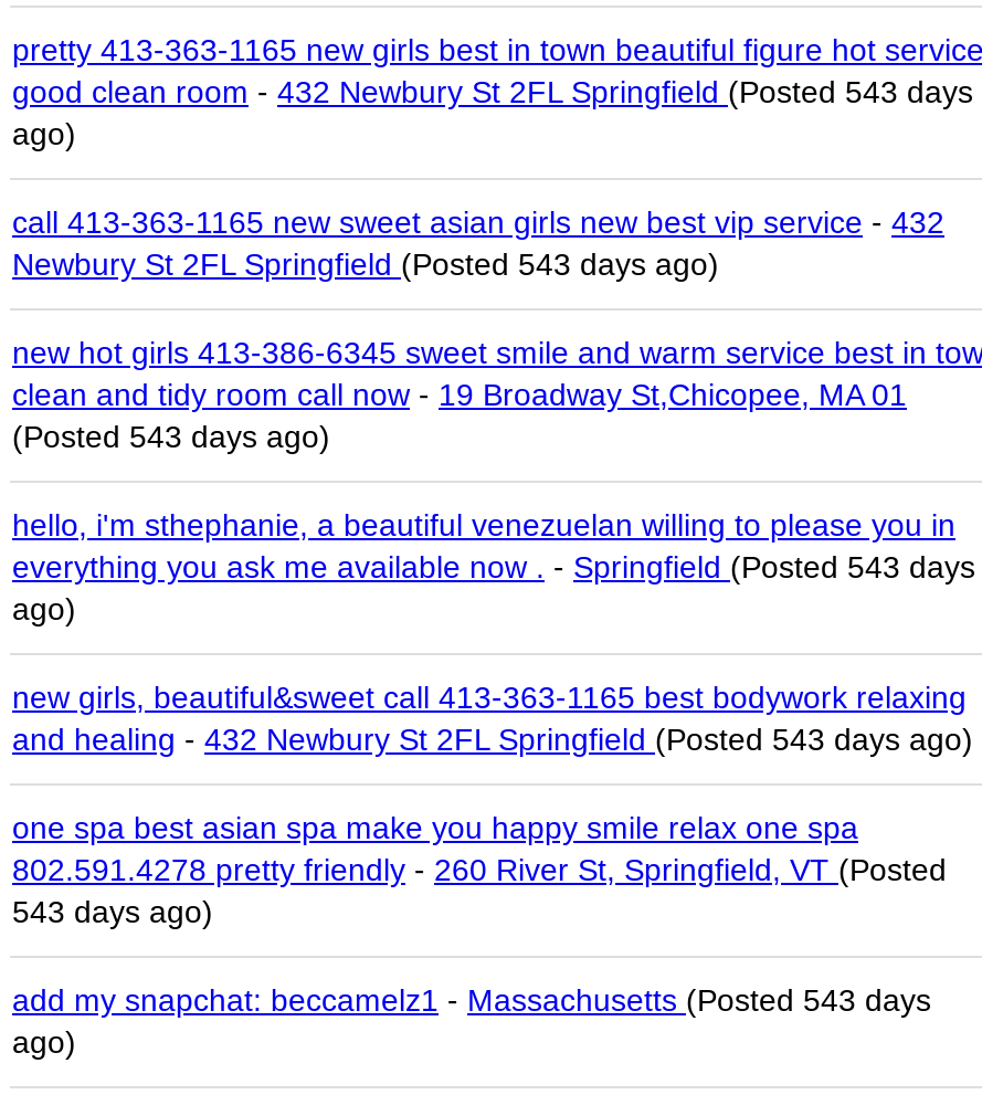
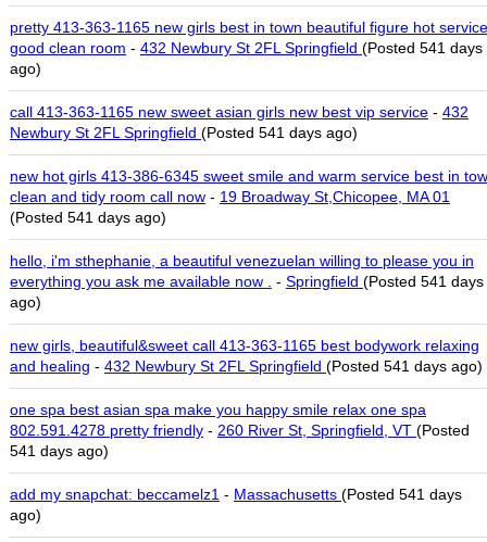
[12,74,973,110] good clean room - 432 Newbury St 2FL Springfield (Posted 543 days -> [10,39,483,57] good clean room - 432 Newbury St 2FL Springfield (Posted 541 days
[12,247,719,282] Newbury St 2FL Springfield (Posted 543 days ago) -> [10,124,358,141] Newbury St 2FL Springfield (Posted 541 days ago)
[12,419,330,455] (Posted 543 days ago) -> [10,209,166,226] (Posted 541 days ago)
[12,550,975,585] everything you ask me available now . - Springfield (Posted 543 days -> [10,273,484,290] everything you ask me available now . - Springfield (Posted 541 days
[12,722,973,757] and healing - 432 Newbury St 2FL Springfield (Posted 543 days ago) -> [10,358,483,375] and healing - 432 Newbury St 2FL Springfield (Posted 541 days ago)
[12,894,213,930] 543 days ago) -> [10,442,109,460] 541 days ago)
[12,983,931,1018] add my snapchat: beccamelz1 - Massachusetts (Posted 543 days -> [10,486,462,503] add my snapchat: beccamelz1 - Massachusetts (Posted 541 days

